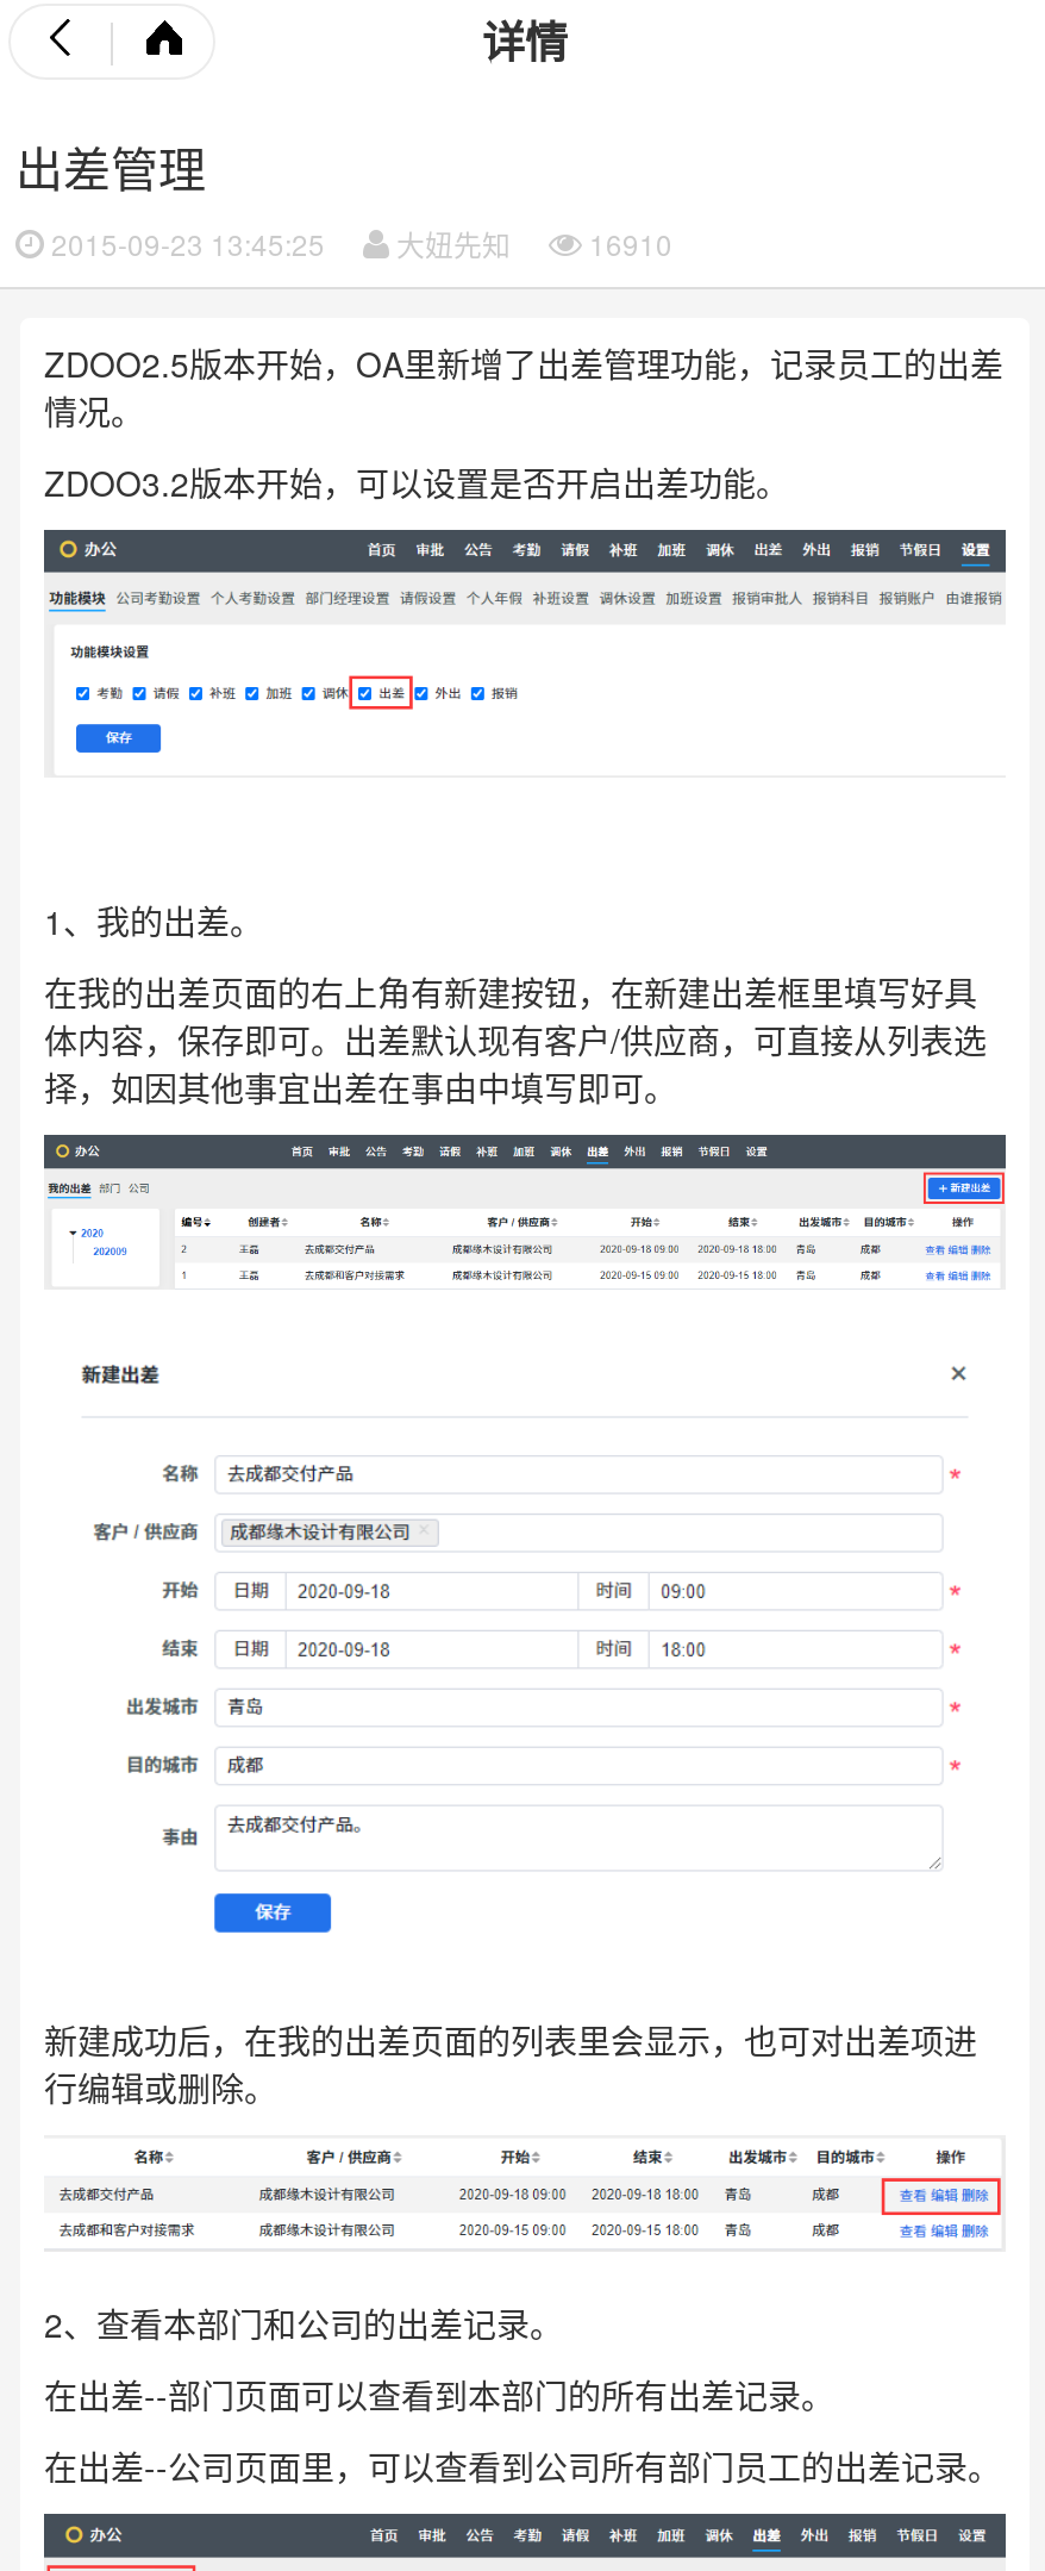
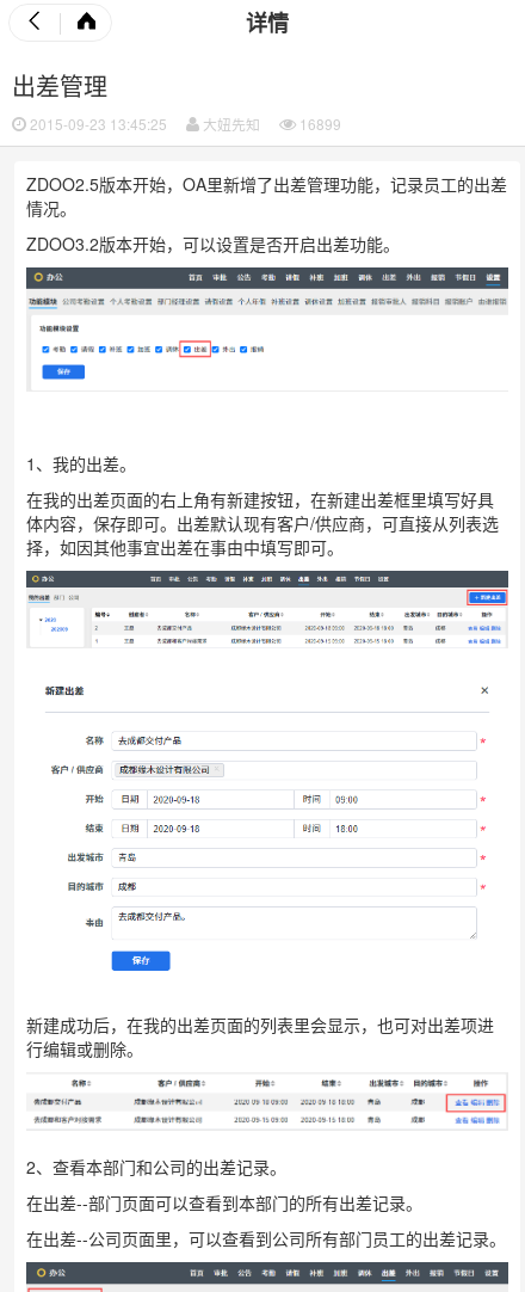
[44,223,672,263] 2015-09-23 13:45:25 大妞先知 16910 -> [26,113,341,134] 2015-09-23 13:45:25 大妞先知 16899

